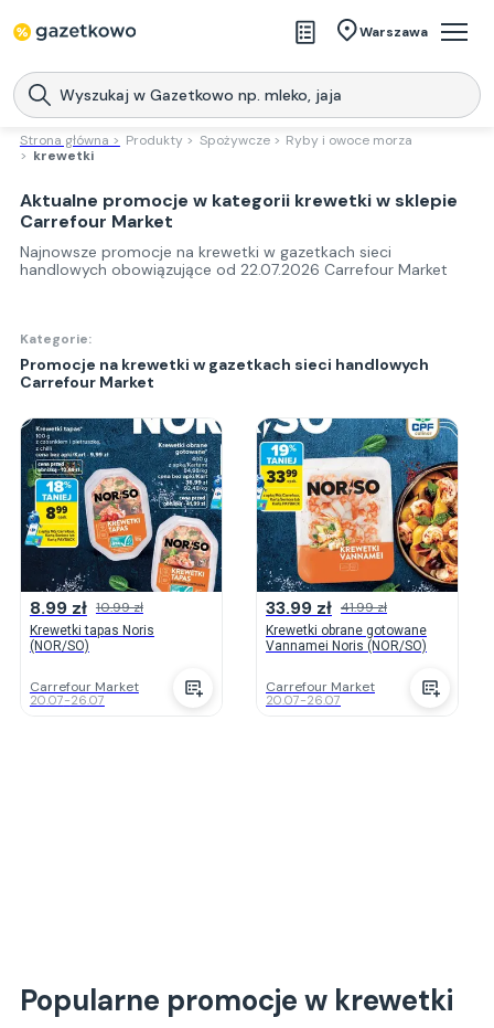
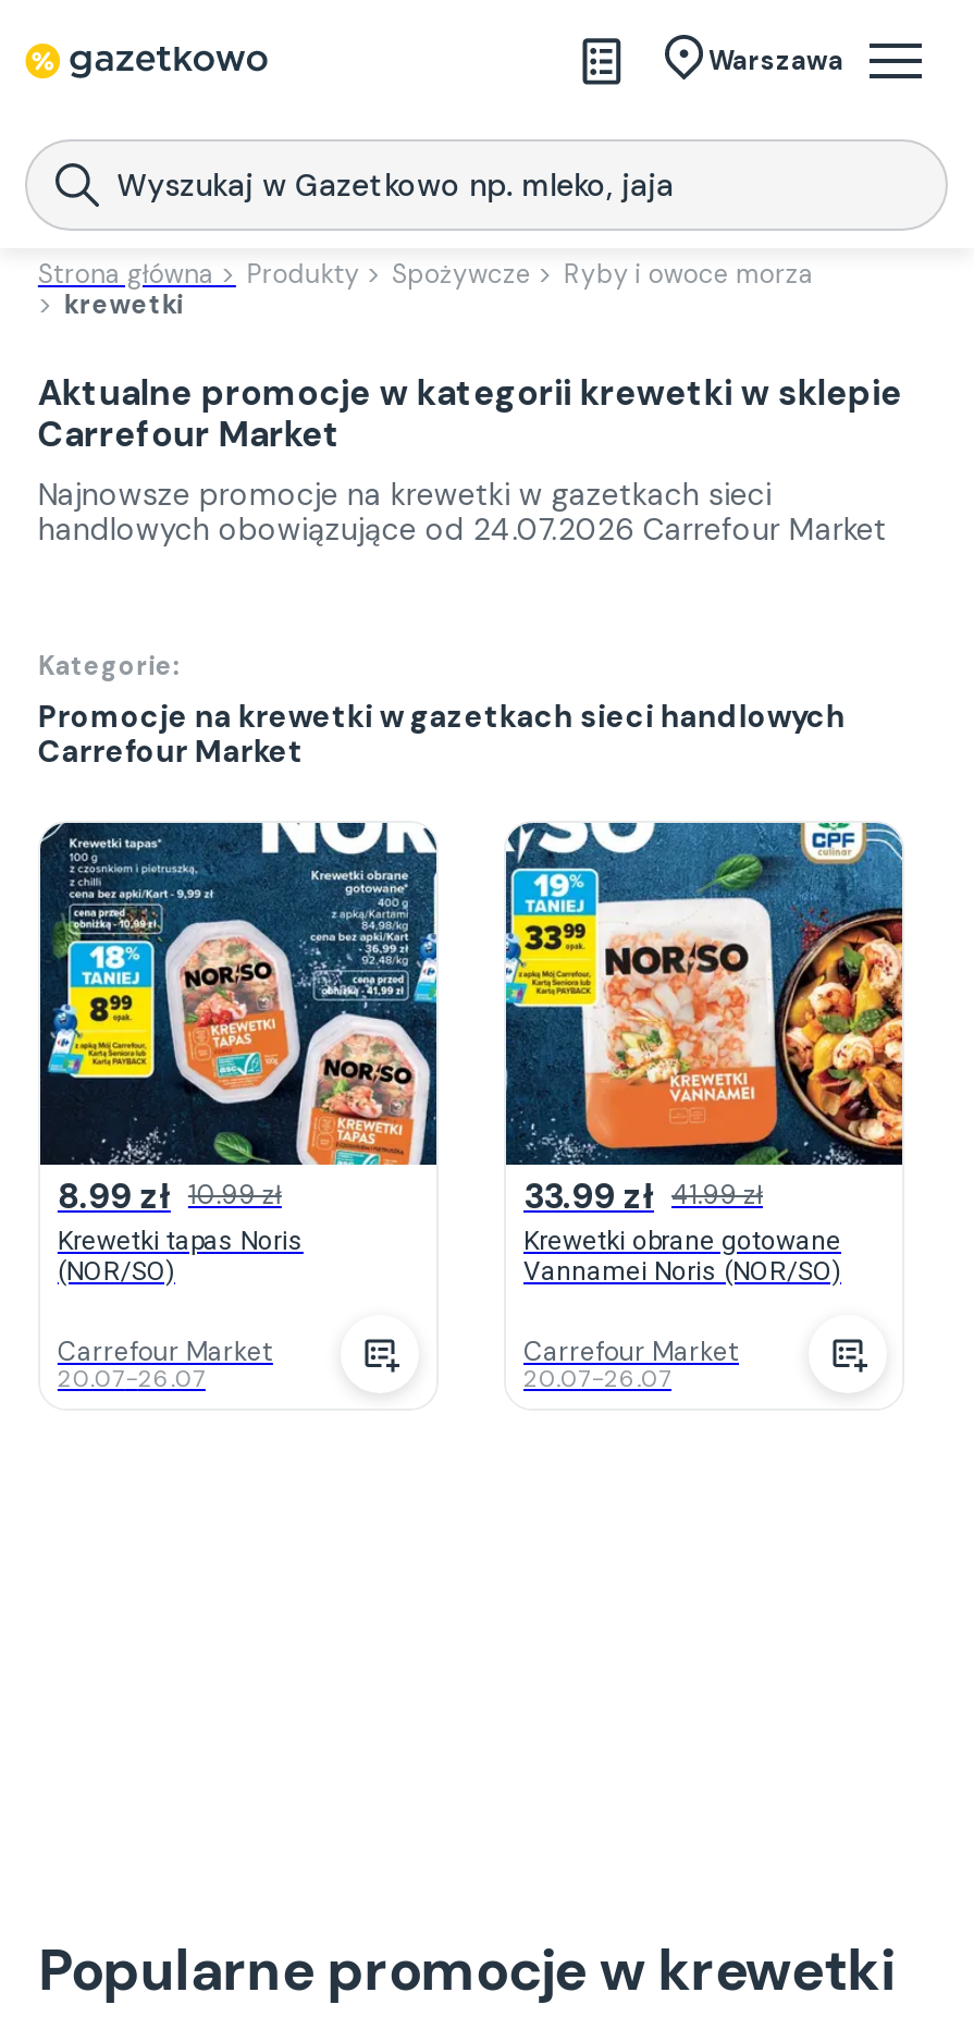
[20,259,448,279] handlowych obowiązujące od 22.07.2026 Carrefour Market -> [38,509,887,549] handlowych obowiązujące od 24.07.2026 Carrefour Market

